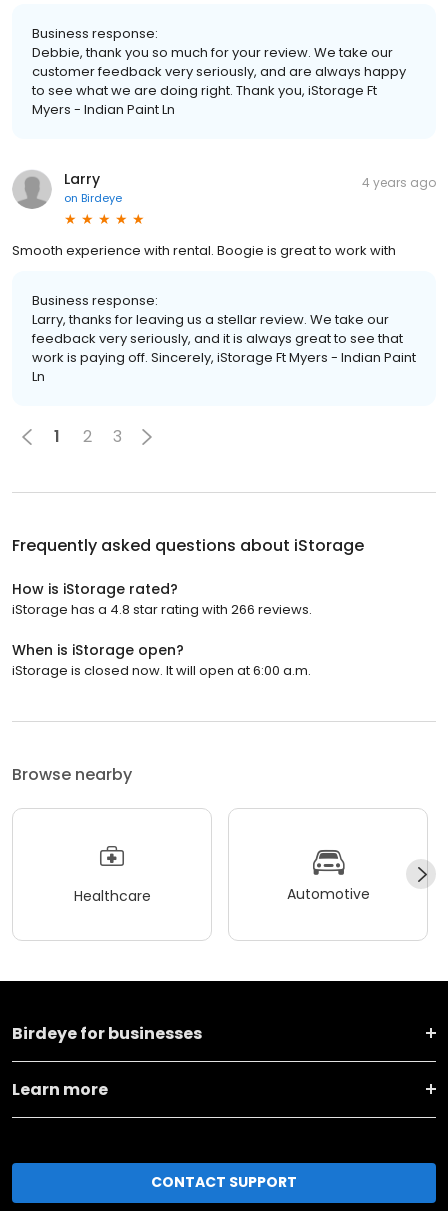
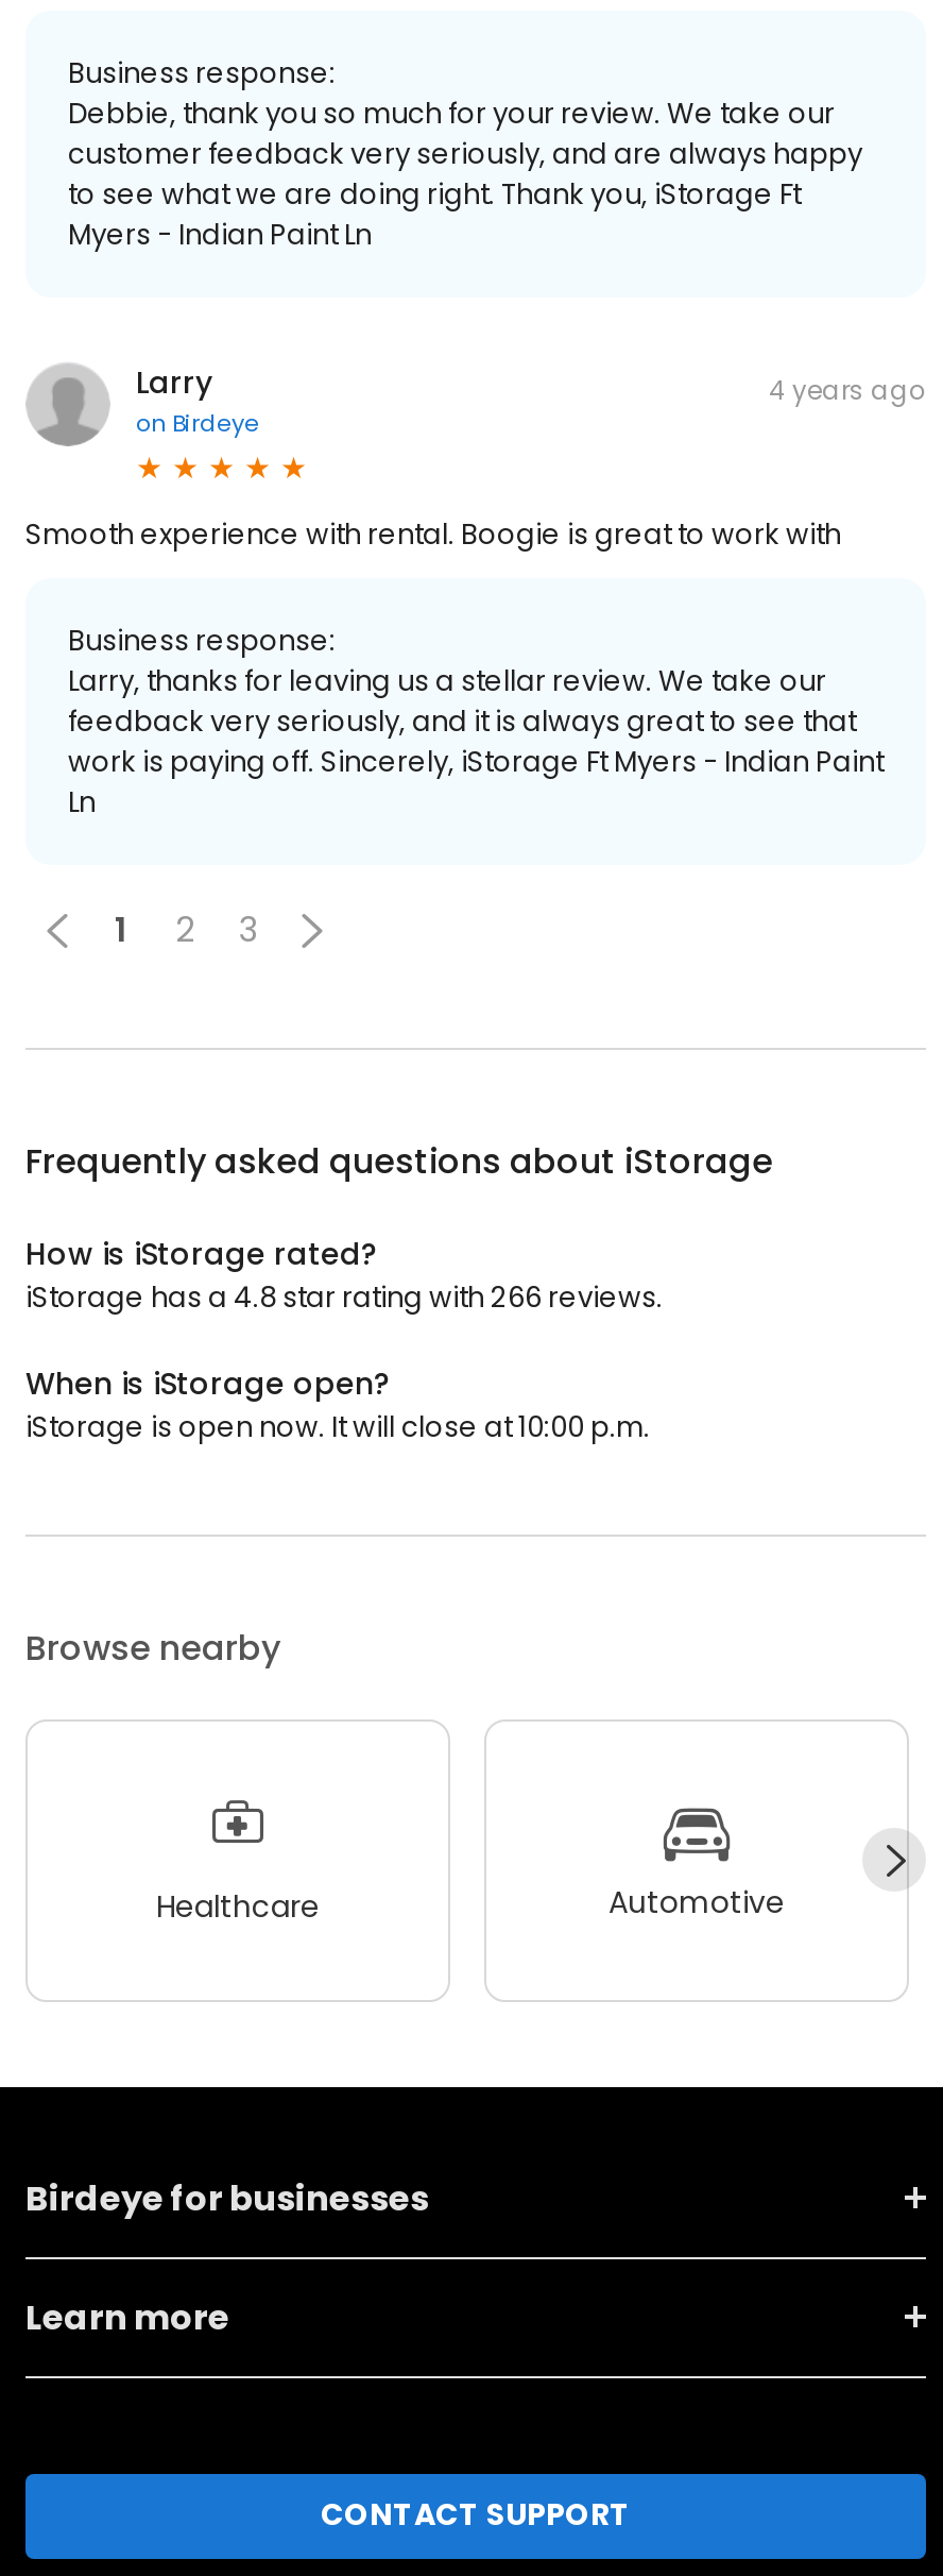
[12,661,311,680] iStorage is closed now. It will open at 6:00 a.m. -> [25,1406,650,1447] iStorage is open now. It will close at 10:00 p.m.

